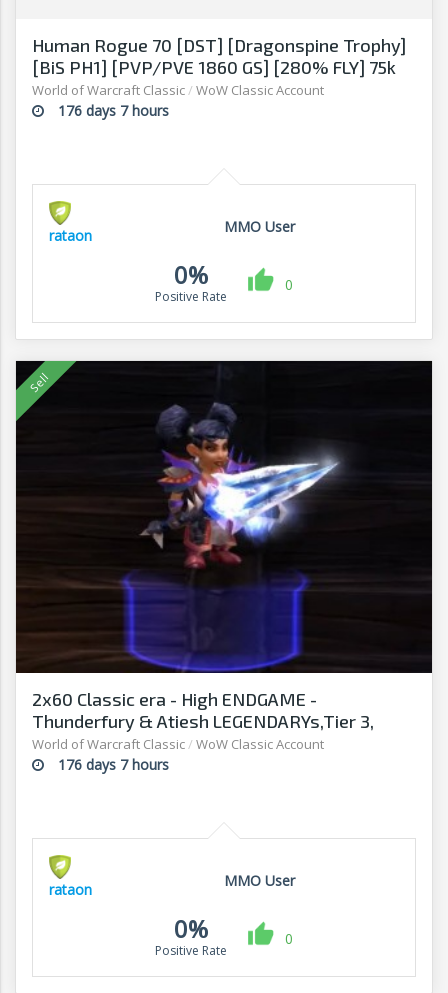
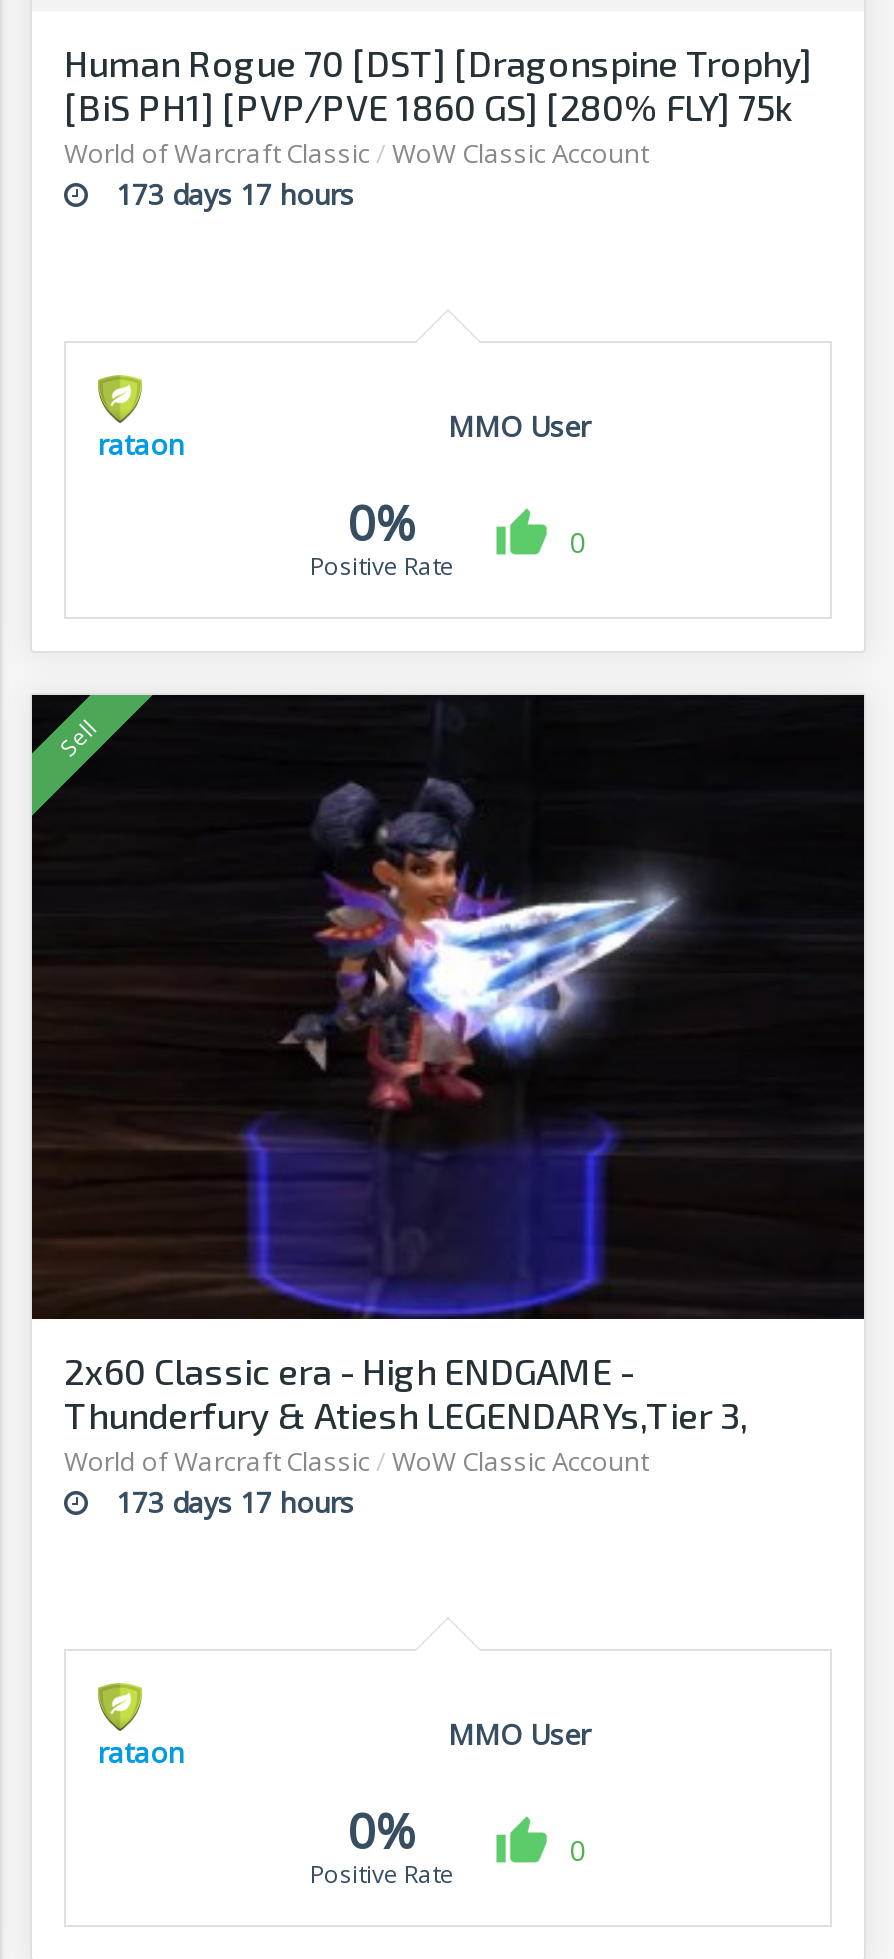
[58,101,169,120] 176 days 7 hours -> [116,175,354,213] 173 days 17 hours
[58,755,169,774] 176 days 7 hours -> [116,1483,354,1521] 173 days 17 hours

